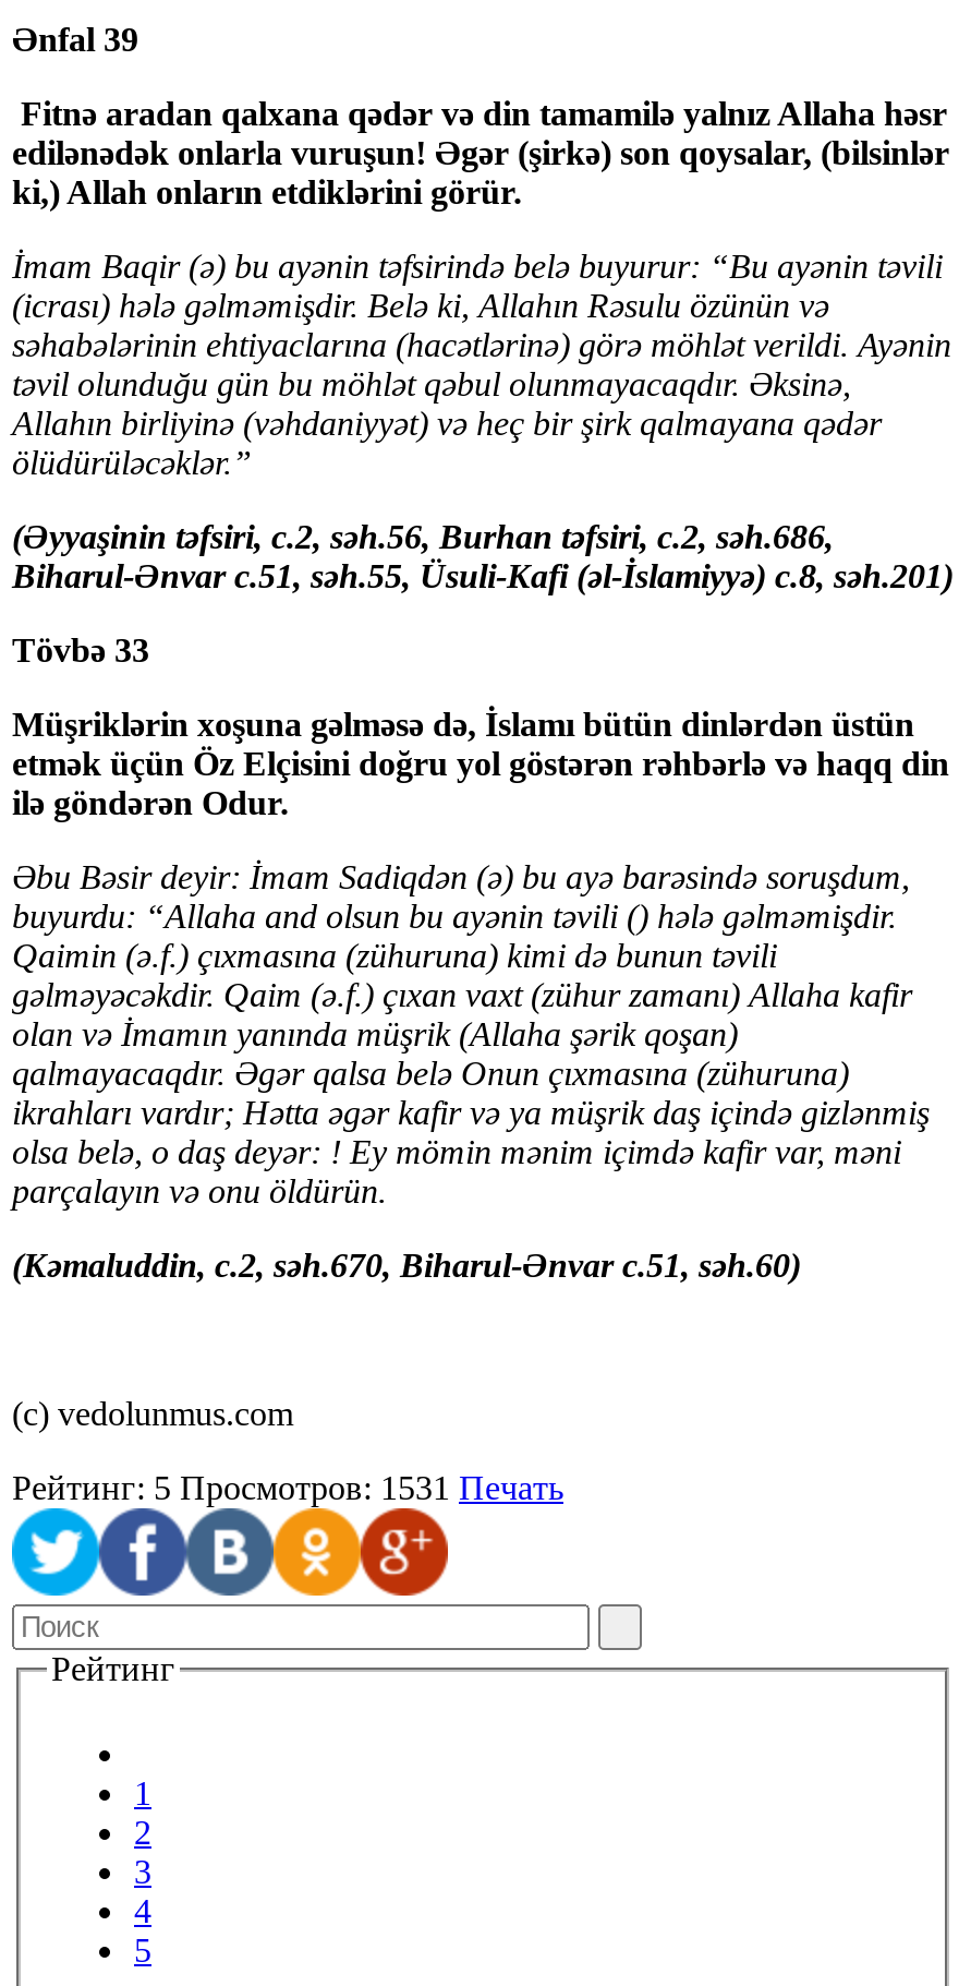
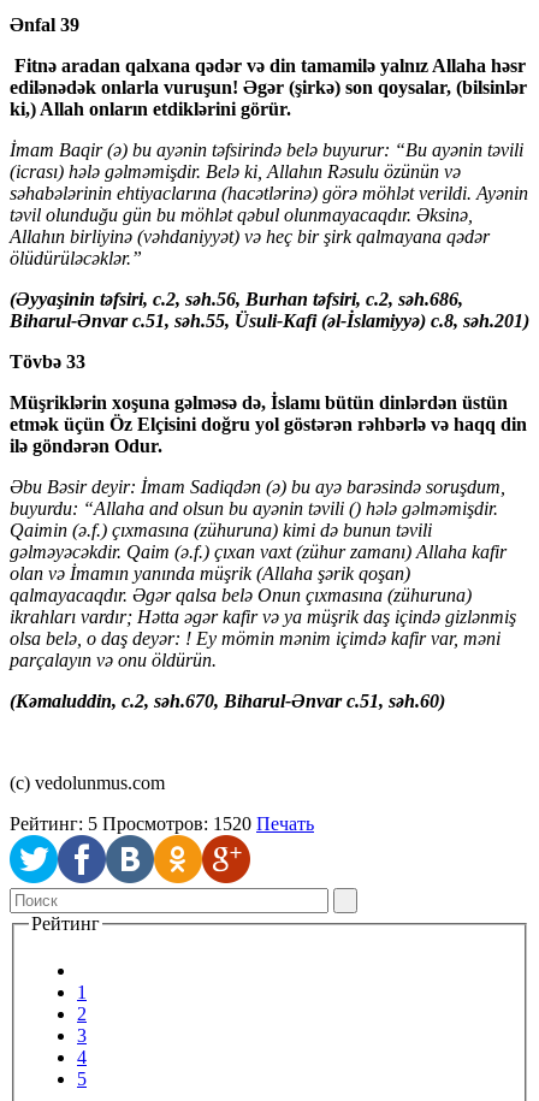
[12,1469,563,1506] Рейтинг: 5 Просмотров: 1531 Печать -> [10,813,314,834] Рейтинг: 5 Просмотров: 1520 Печать

